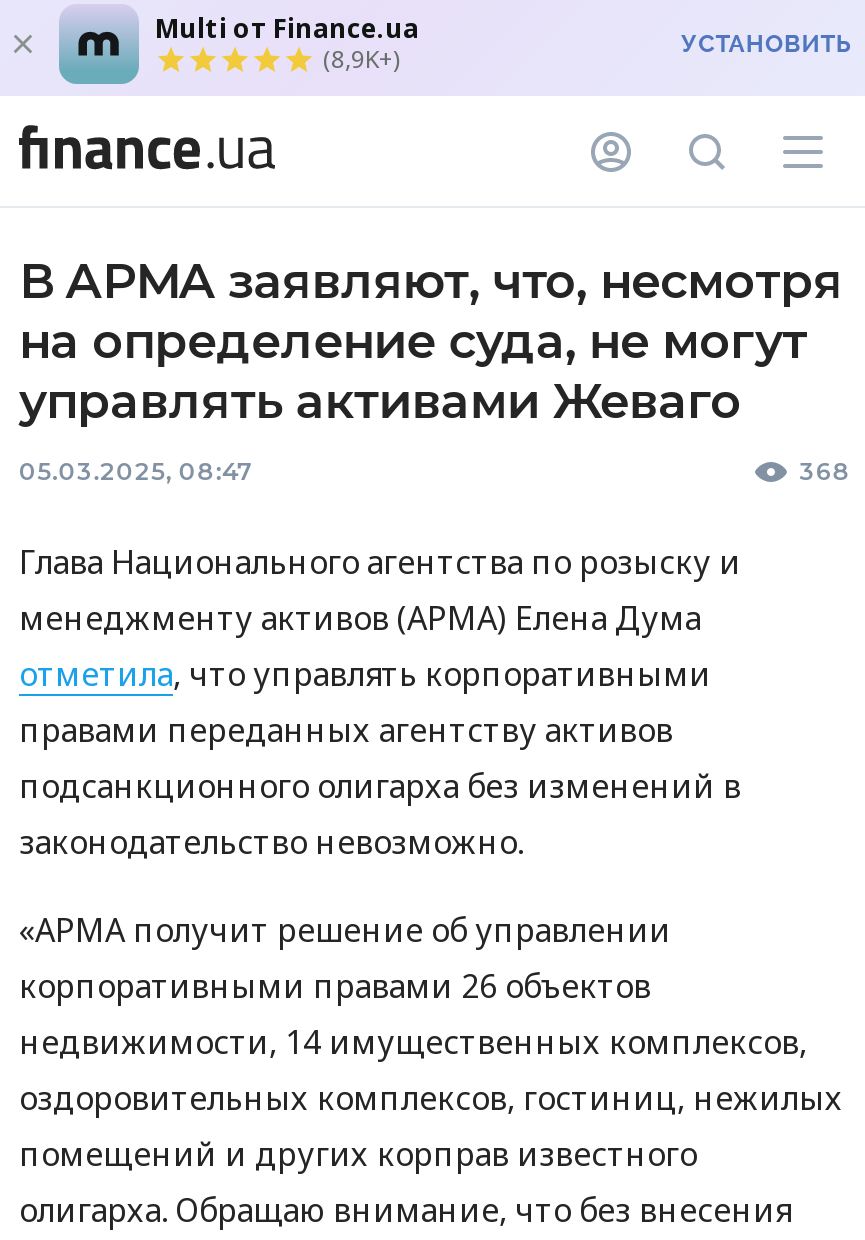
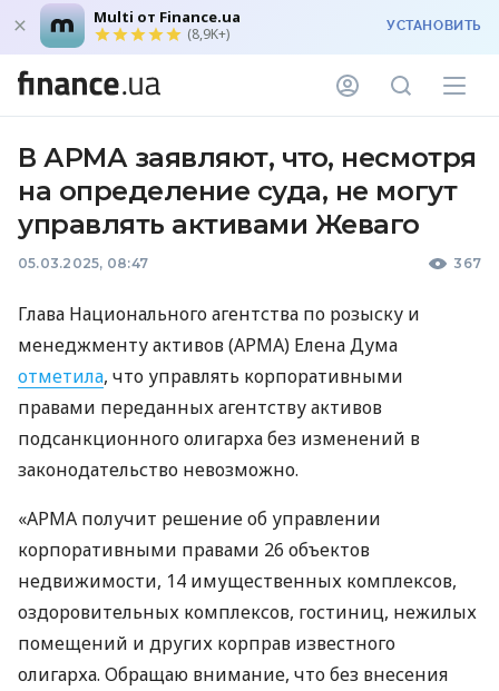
[800,456,851,486] 368 -> [454,255,481,272] 367

